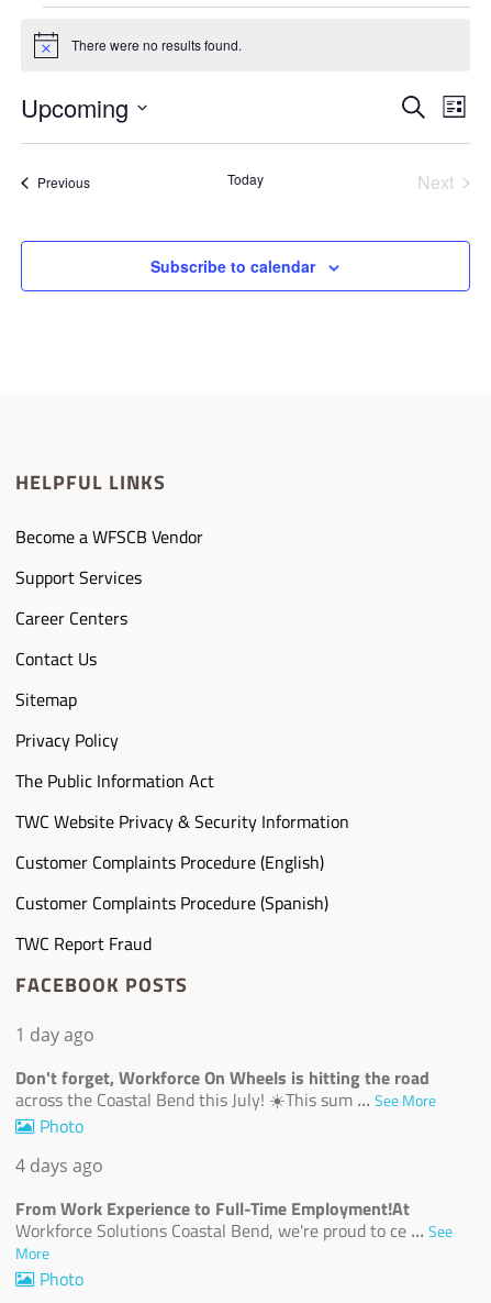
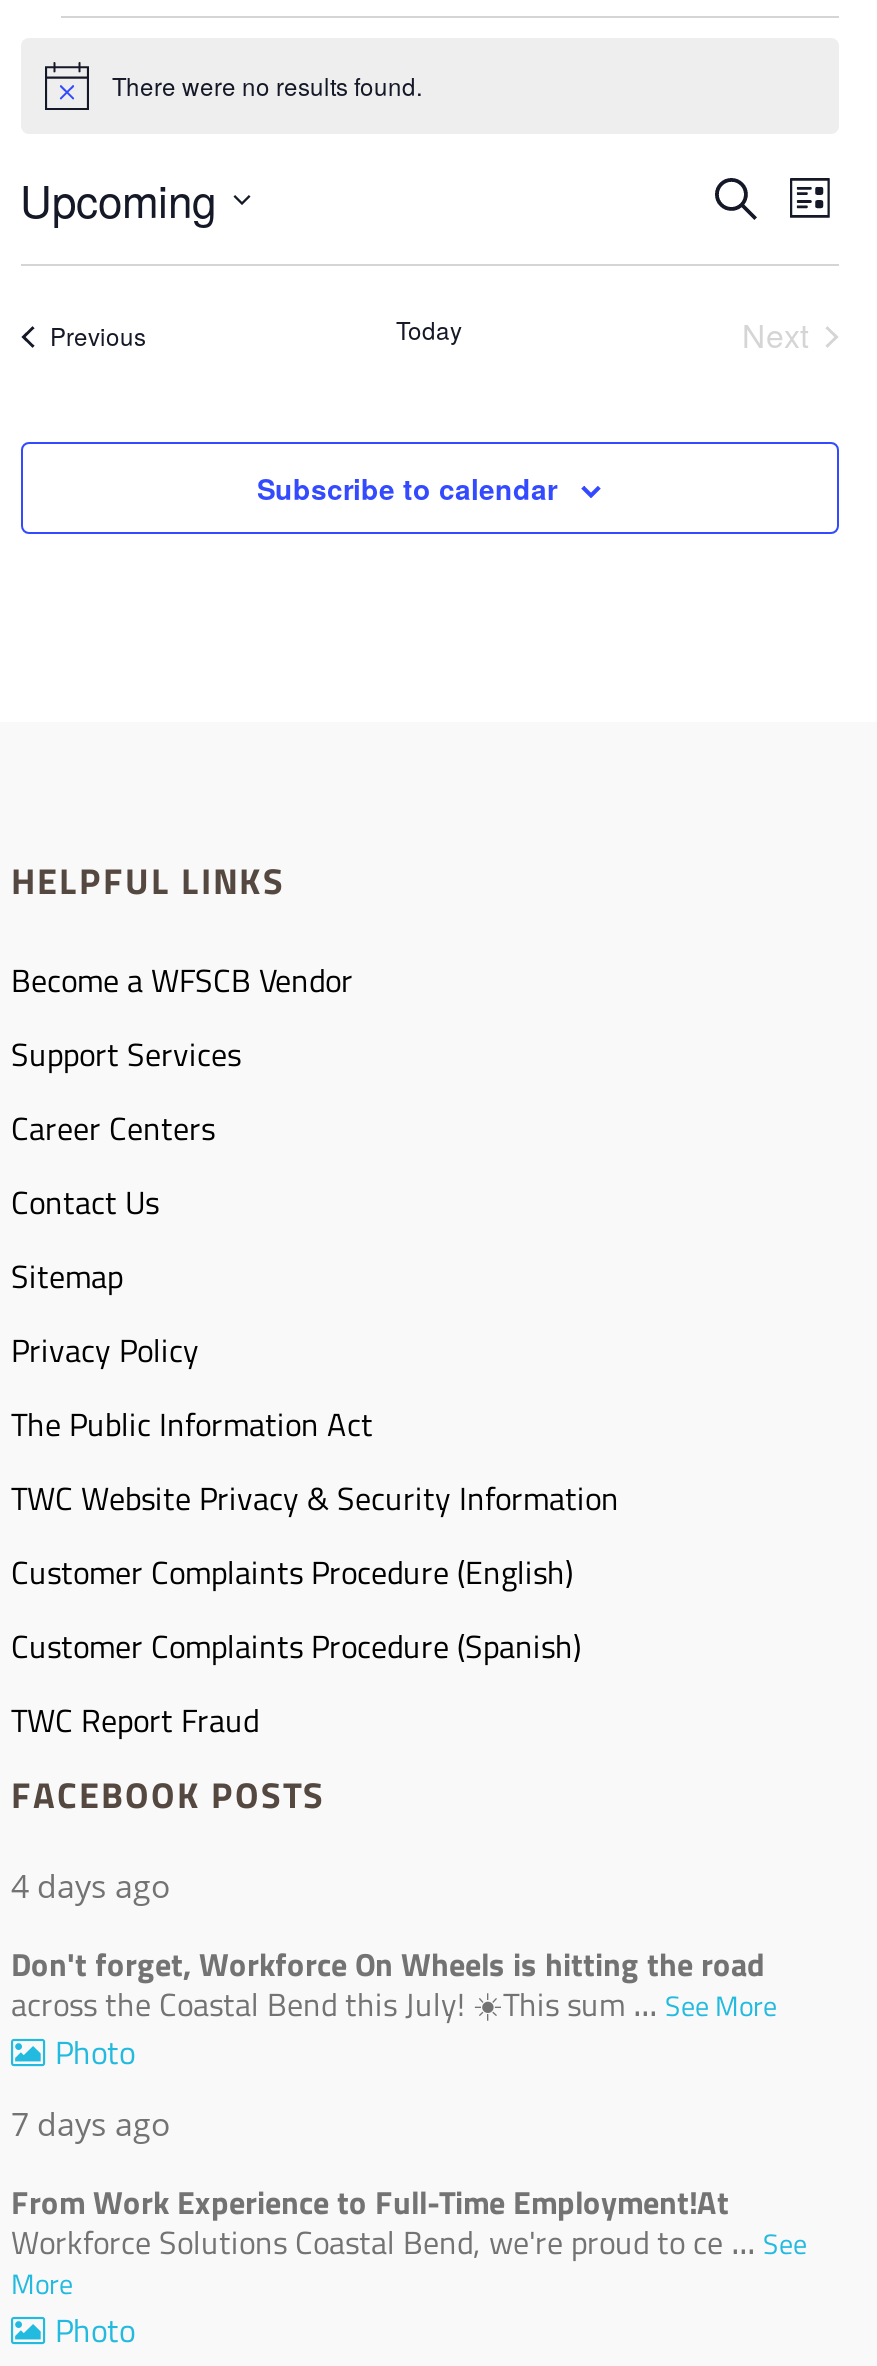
[15,1023,94,1047] 1 day ago -> [11,1865,171,1909] 4 days ago
[15,1154,103,1178] 4 days ago -> [11,2103,171,2147] 7 days ago

